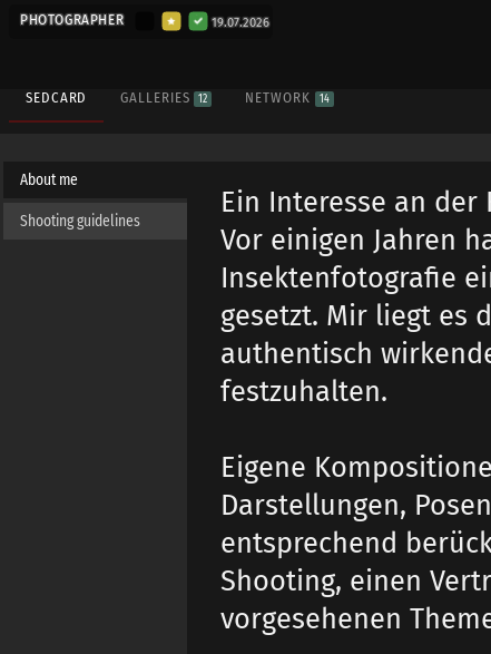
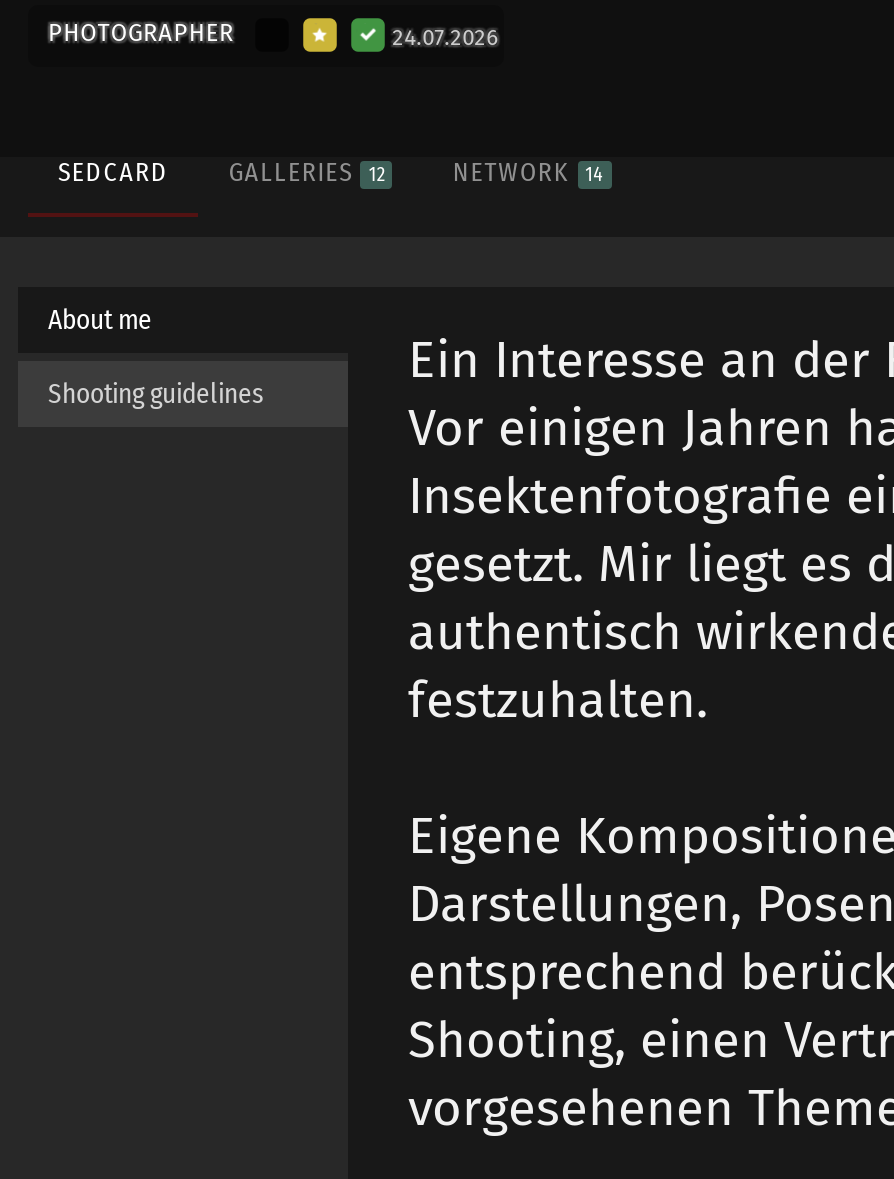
[212,16,270,30] 19.07.2026 -> [392,25,498,51] 24.07.2026

